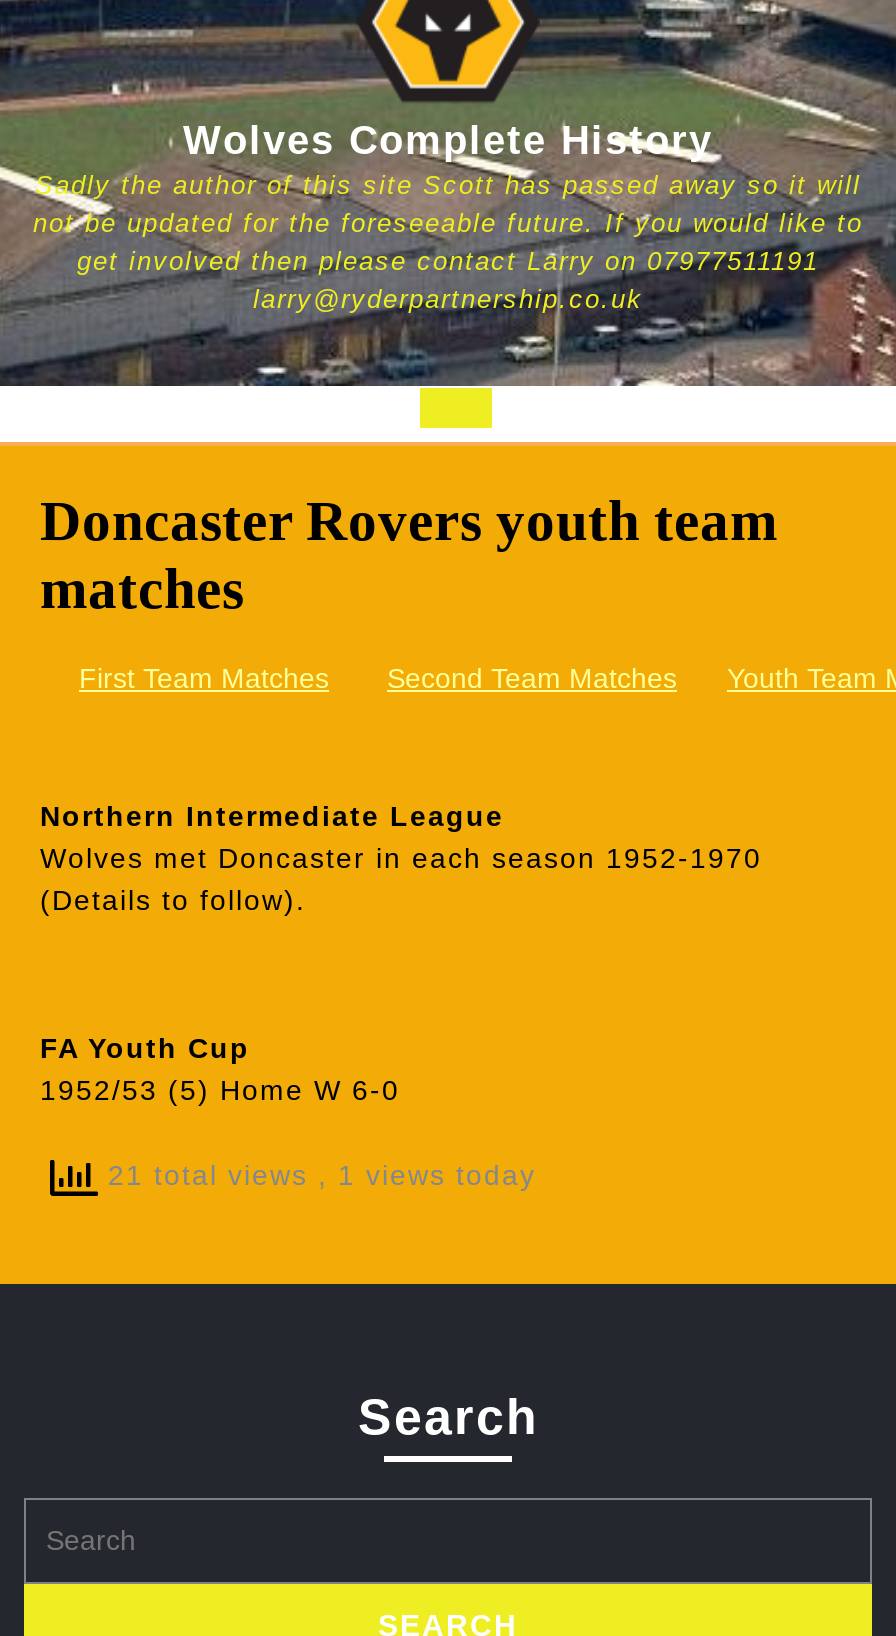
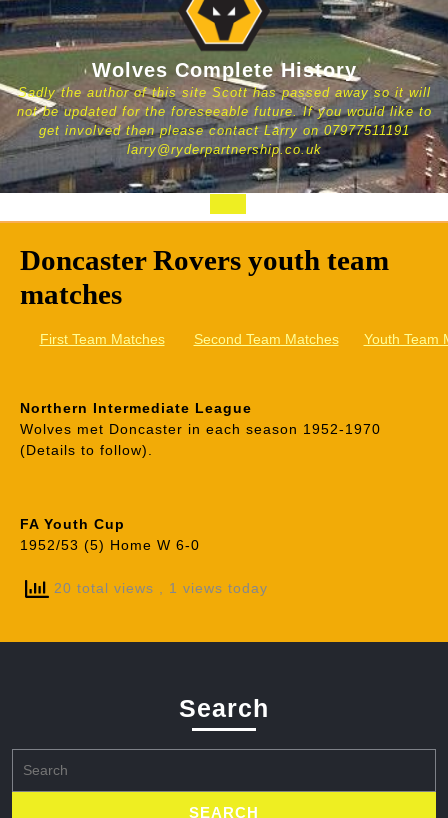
[98,1159,536,1191] 21 total views, 1 views today -> [49,580,268,596] 20 total views, 1 views today

